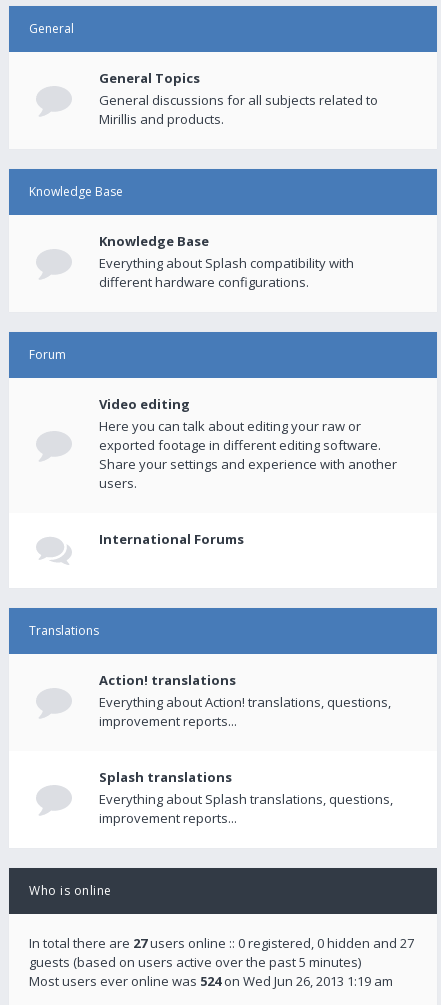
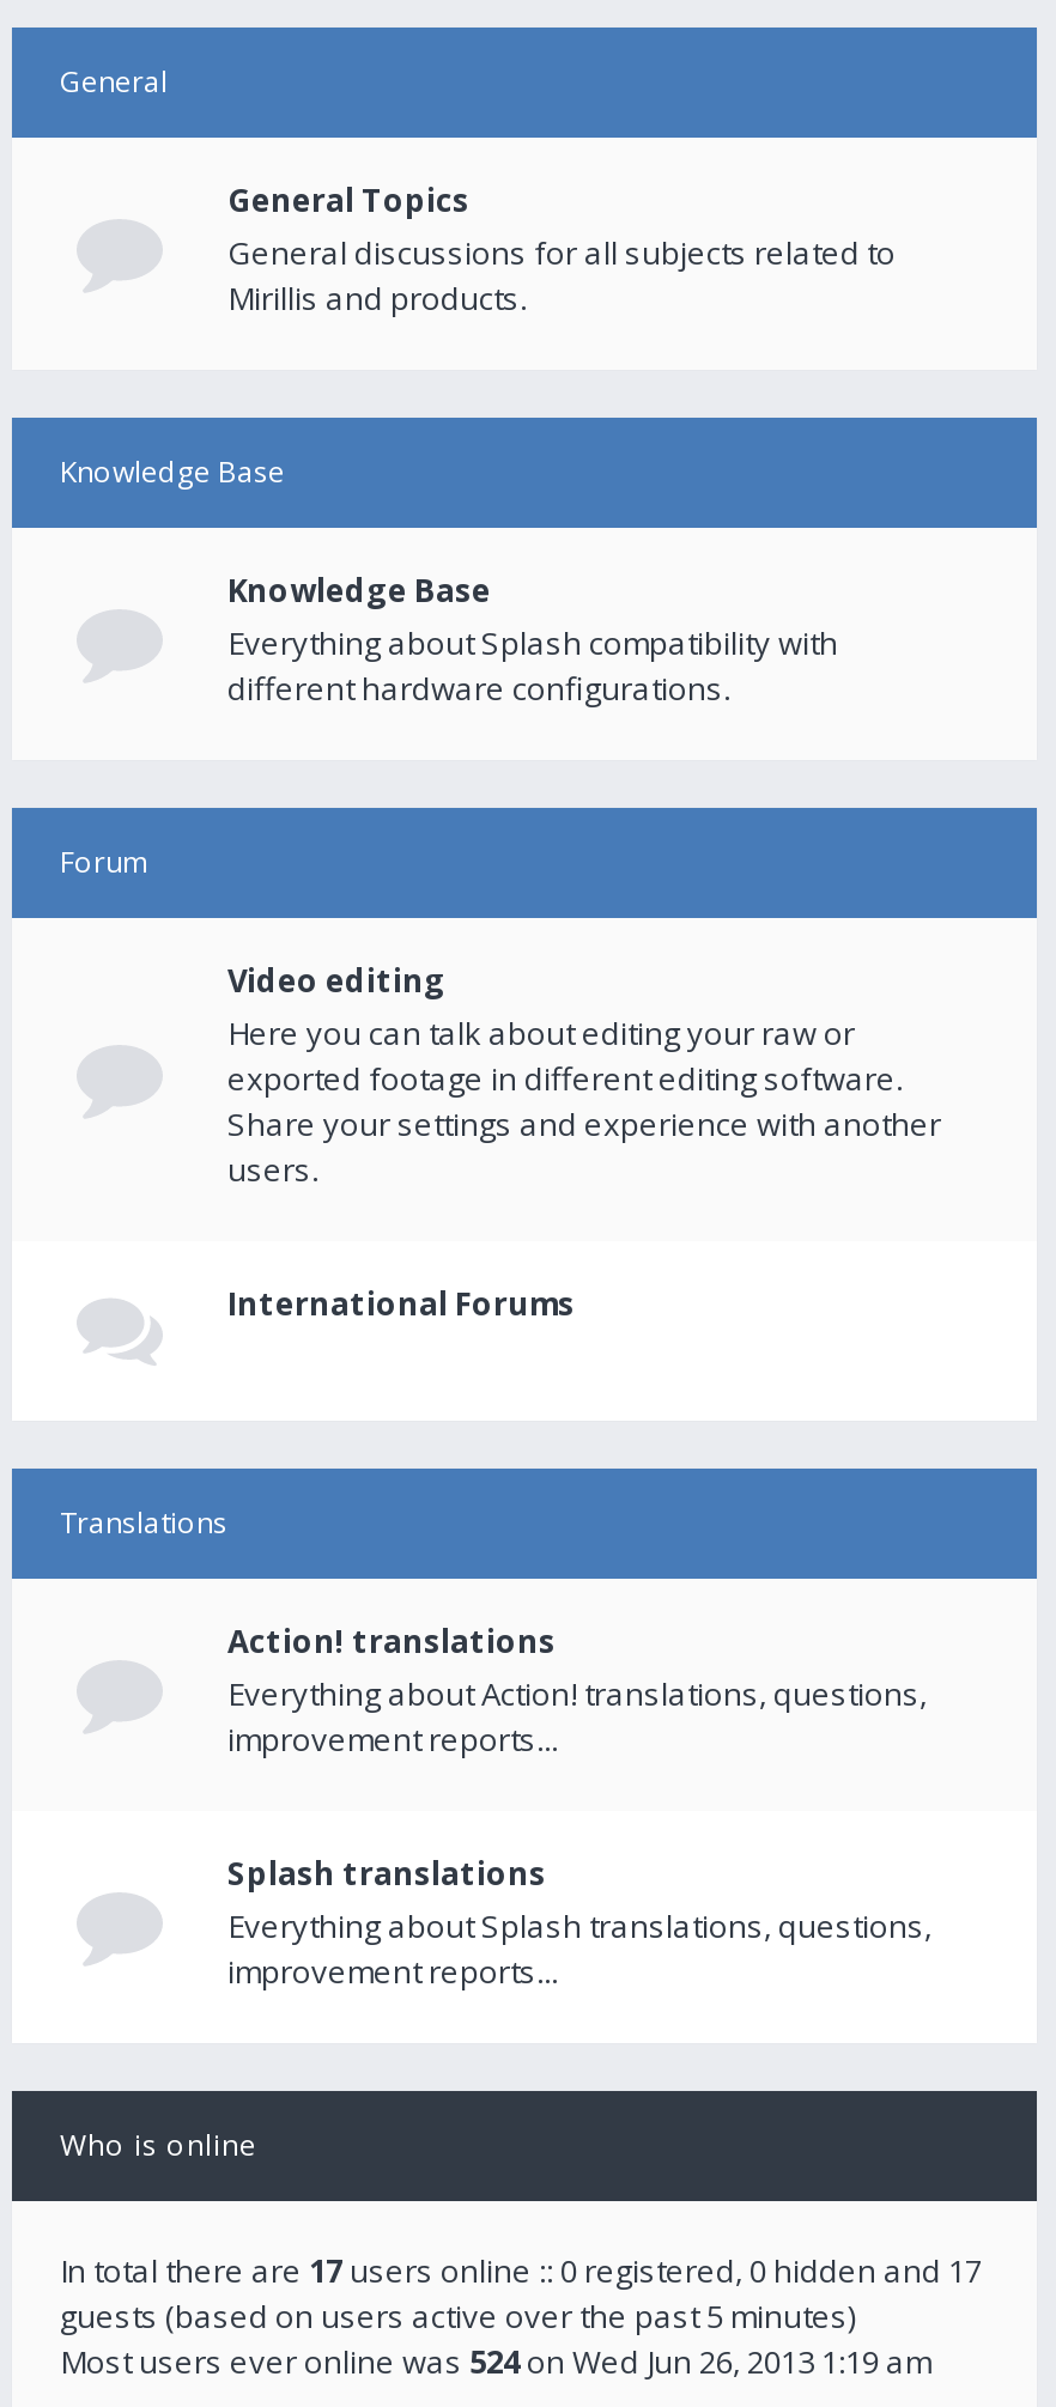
[29,934,414,952] In total there are 27 users online :: 0 registered, 0 hidden and 27 -> [60,2249,982,2292] In total there are 17 users online :: 0 registered, 0 hidden and 17

